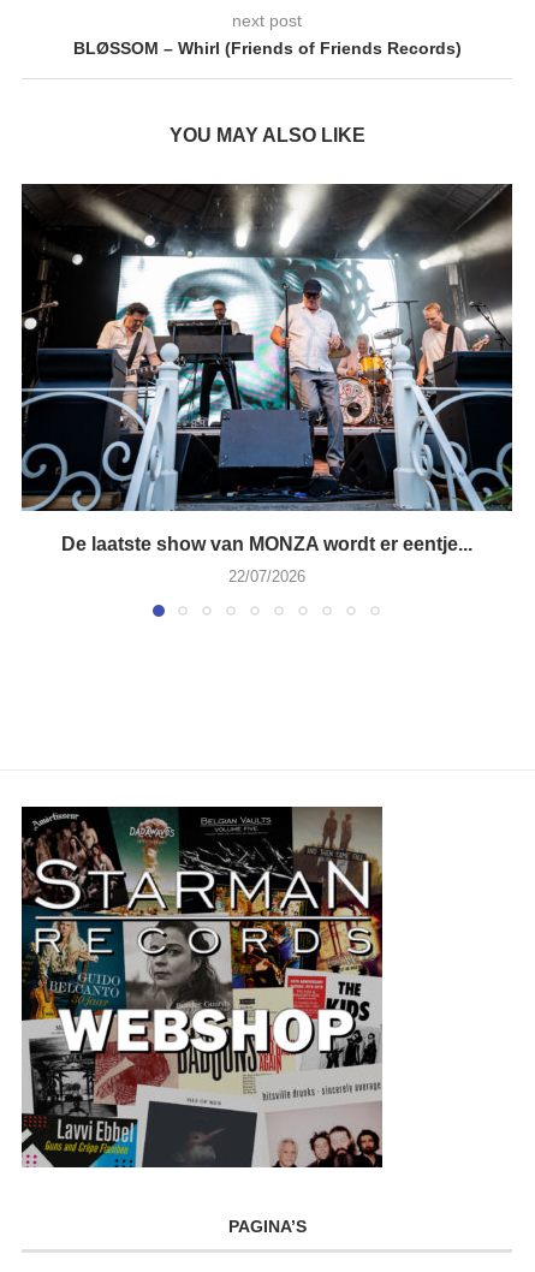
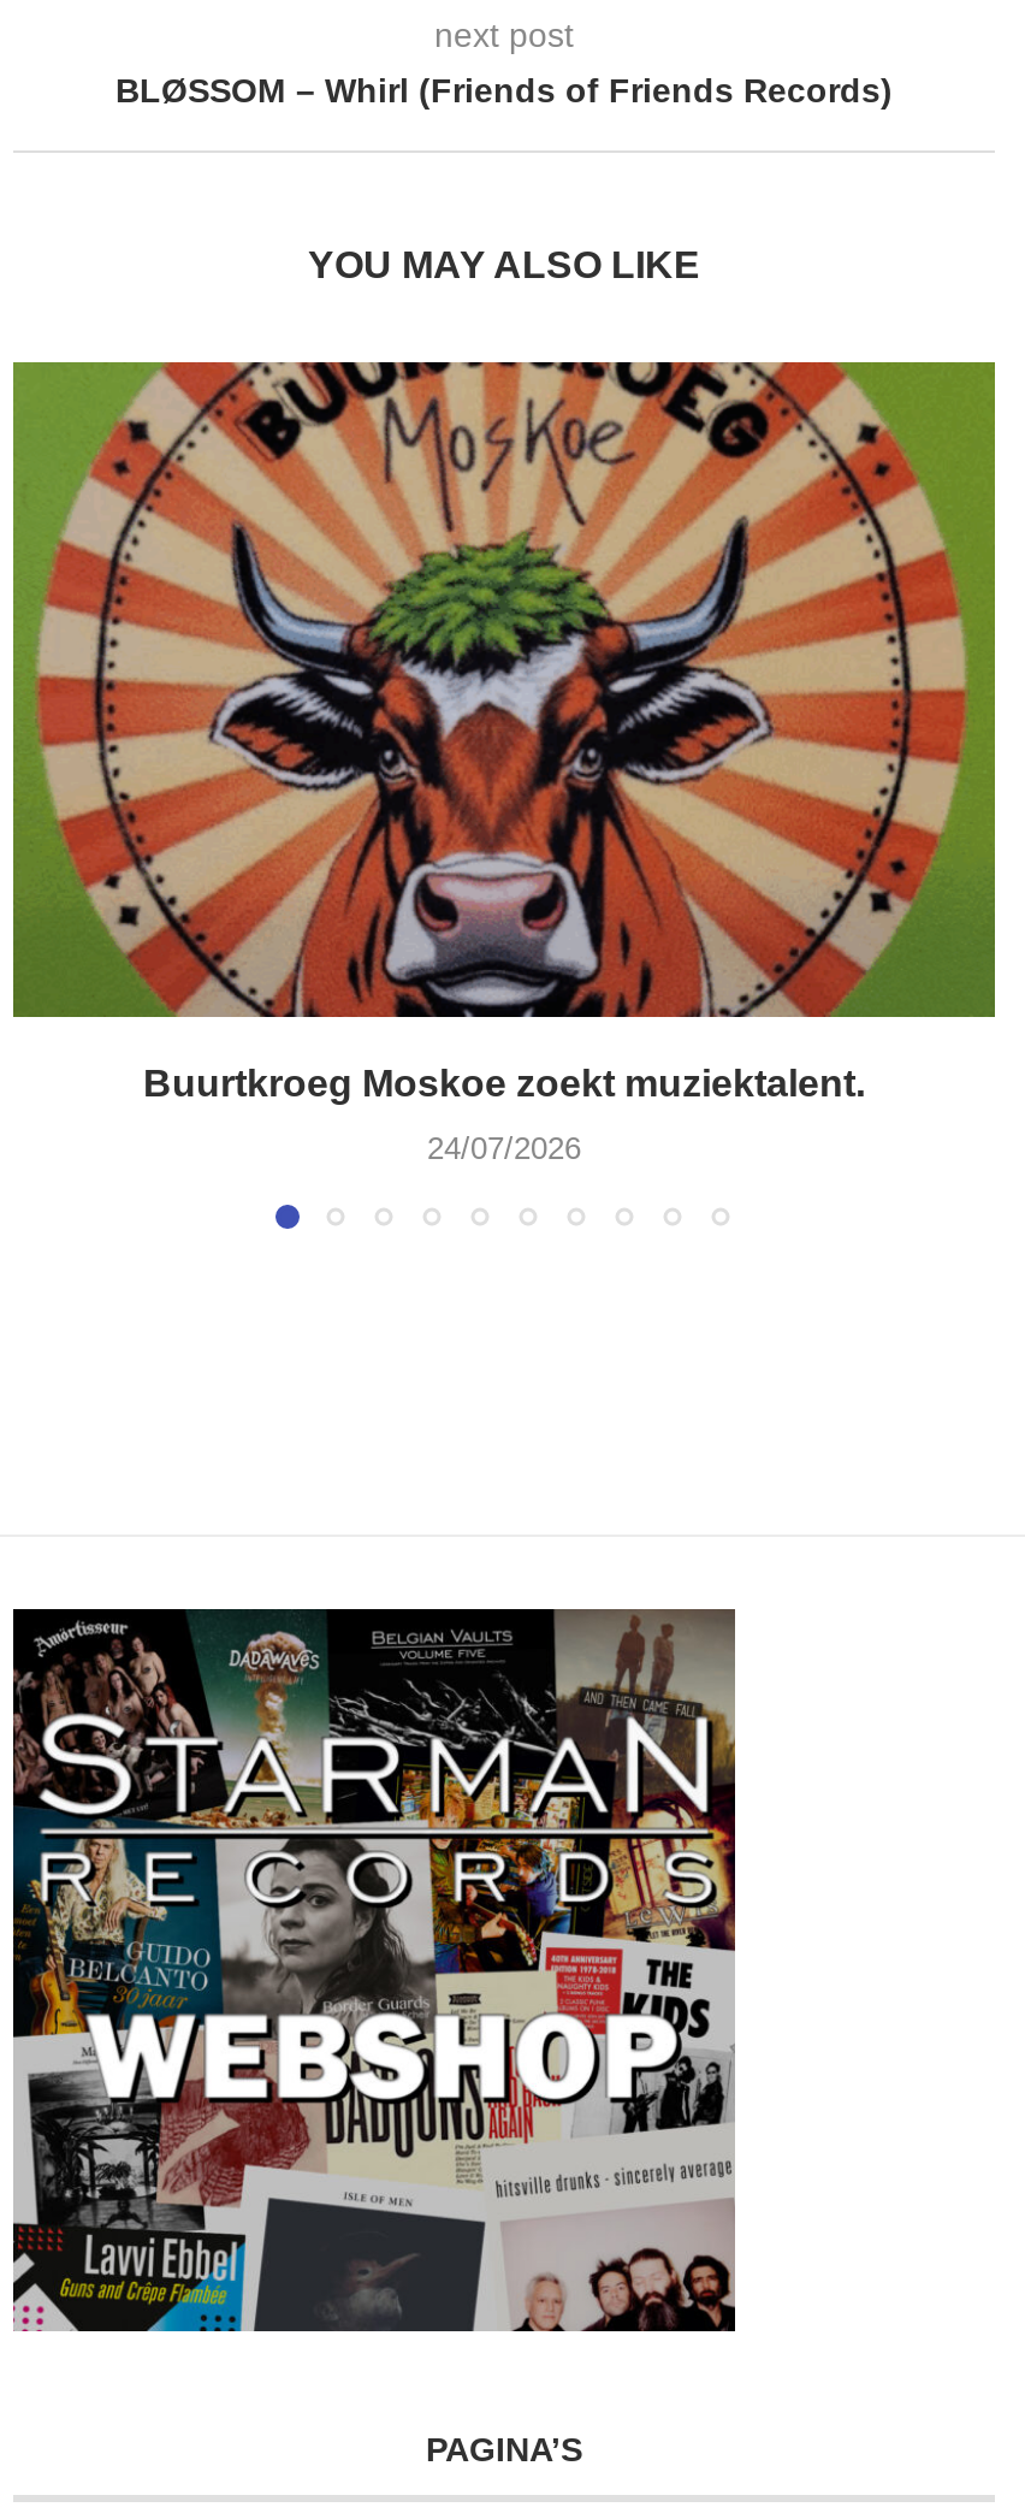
[20,183,513,554] [image] | De laatste show van MONZA wordt er eentje... -> [11,360,997,1103] [image] | Buurtkroeg Moskoe zoekt muziektalent.
[228,567,305,585] 22/07/2026 -> [427,1130,581,1166] 24/07/2026

